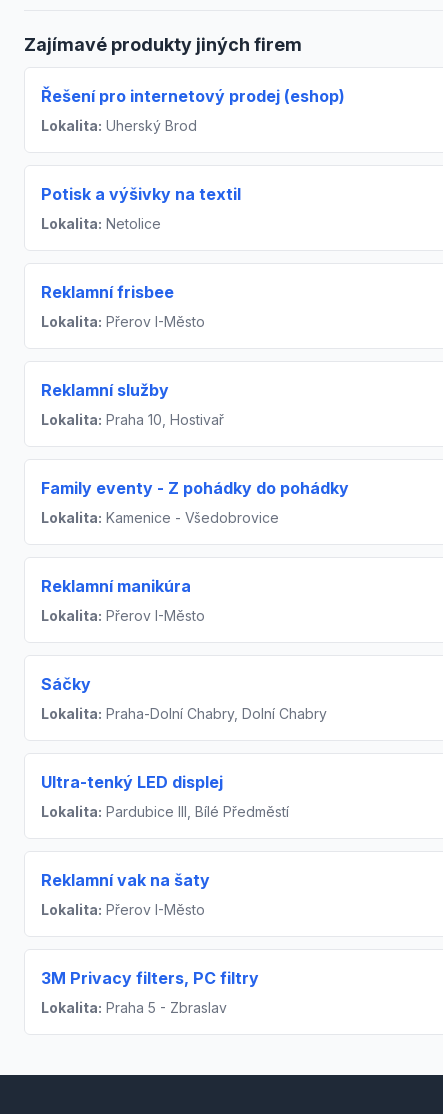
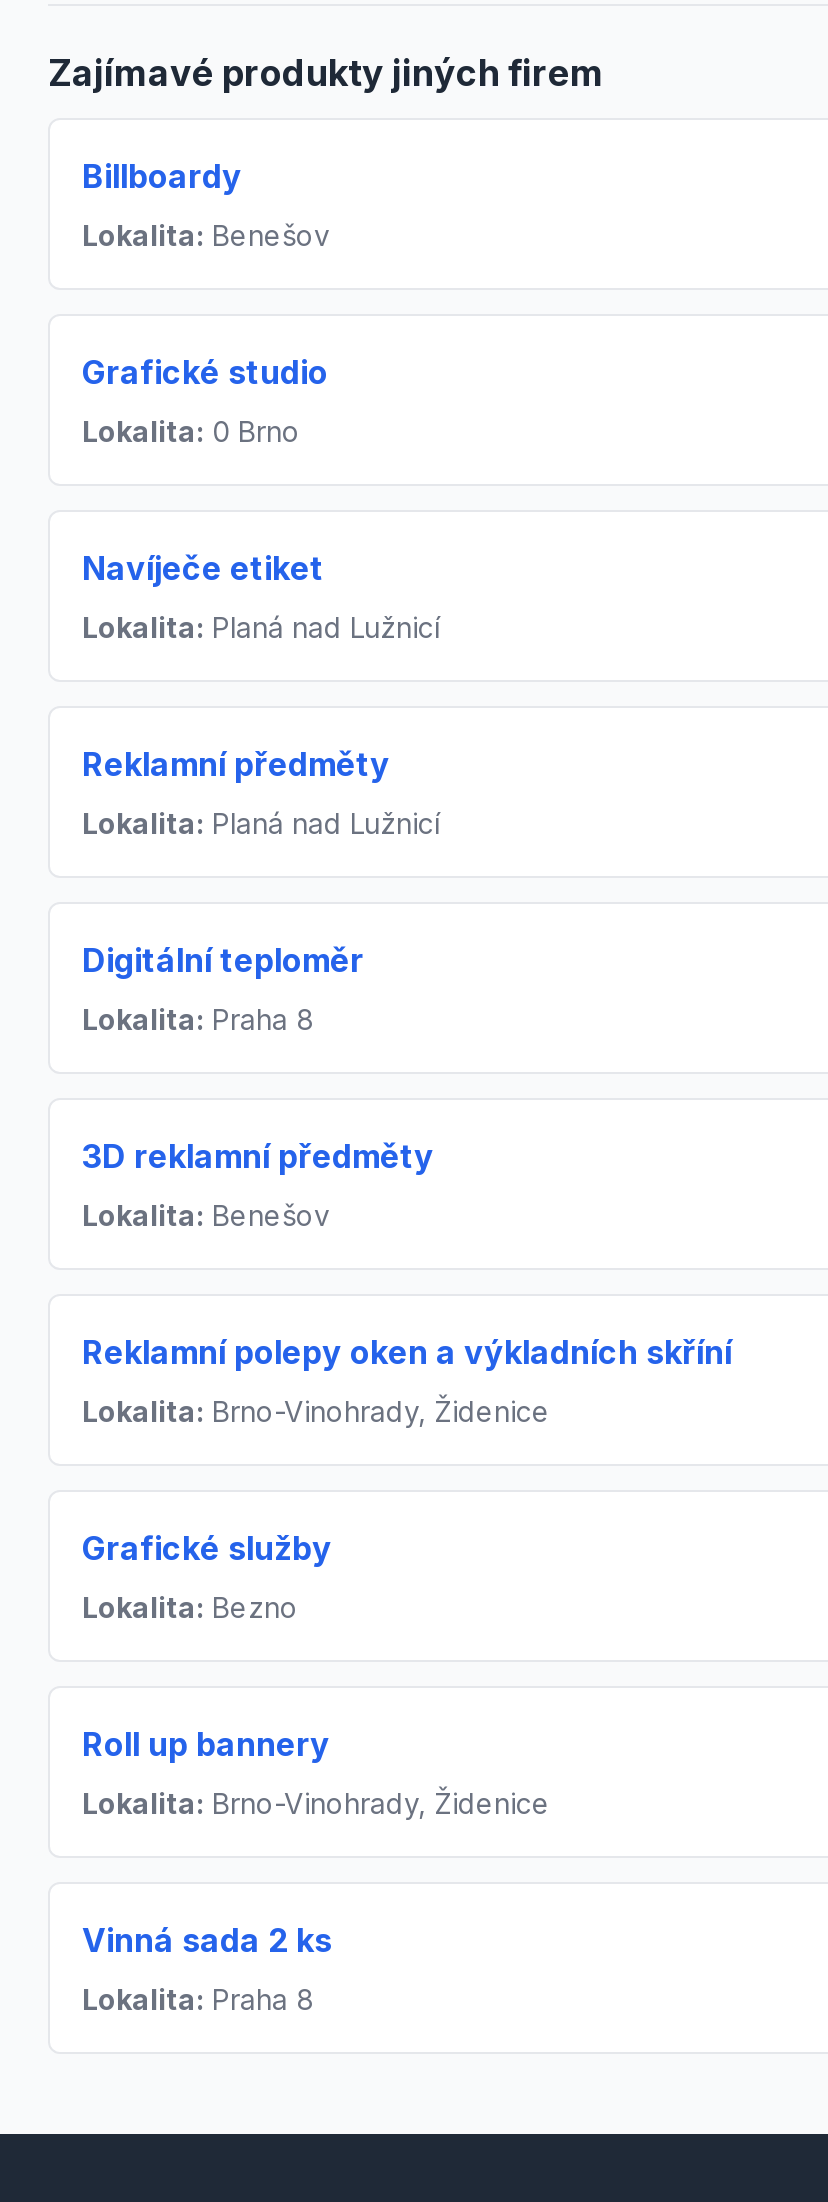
[41,86,345,106] Řešení pro internetový prodej (eshop) -> [82,156,242,196] Billboardy
[41,117,197,134] Lokalita: Uherský Brod -> [82,218,330,252] Lokalita: Benešov
[41,184,241,204] Potisk a výšivky na textil -> [82,352,328,392] Grafické studio
[41,215,161,232] Lokalita: Netolice -> [82,414,300,448] Lokalita: 0 Brno
[41,282,174,302] Reklamní frisbee -> [82,548,324,588] Navíječe etiket
[41,313,205,330] Lokalita: Přerov I-Město -> [82,610,440,644] Lokalita: Planá nad Lužnicí
[41,380,169,400] Reklamní služby -> [82,744,390,784] Reklamní předměty
[41,411,224,428] Lokalita: Praha 10, Hostivař -> [82,806,440,840] Lokalita: Planá nad Lužnicí
[41,478,349,498] Family eventy - Z pohádky do pohádky -> [82,940,364,980] Digitální teploměr
[41,509,279,526] Lokalita: Kamenice - Všedobrovice -> [82,1002,314,1036] Lokalita: Praha 8
[41,576,191,596] Reklamní manikúra -> [82,1136,434,1176] 3D reklamní předměty
[41,607,205,624] Lokalita: Přerov I-Město -> [82,1198,330,1232] Lokalita: Benešov
[41,674,91,694] Sáčky -> [82,1332,732,1372] Reklamní polepy oken a výkladních skříní
[41,705,327,722] Lokalita: Praha-Dolní Chabry, Dolní Chabry -> [82,1394,550,1428] Lokalita: Brno-Vinohrady, Židenice
[41,772,223,792] Ultra-tenký LED displej -> [82,1528,332,1568] Grafické služby
[41,803,289,820] Lokalita: Pardubice III, Bílé Předměstí -> [82,1590,298,1624] Lokalita: Bezno
[41,870,210,890] Reklamní vak na šaty -> [82,1724,330,1764] Roll up bannery
[41,901,205,918] Lokalita: Přerov I-Město -> [82,1786,550,1820] Lokalita: Brno-Vinohrady, Židenice
[41,968,259,988] 3M Privacy filters, PC filtry -> [82,1920,332,1960] Vinná sada 2 ks
[41,999,227,1016] Lokalita: Praha 5 - Zbraslav -> [82,1982,314,2016] Lokalita: Praha 8

